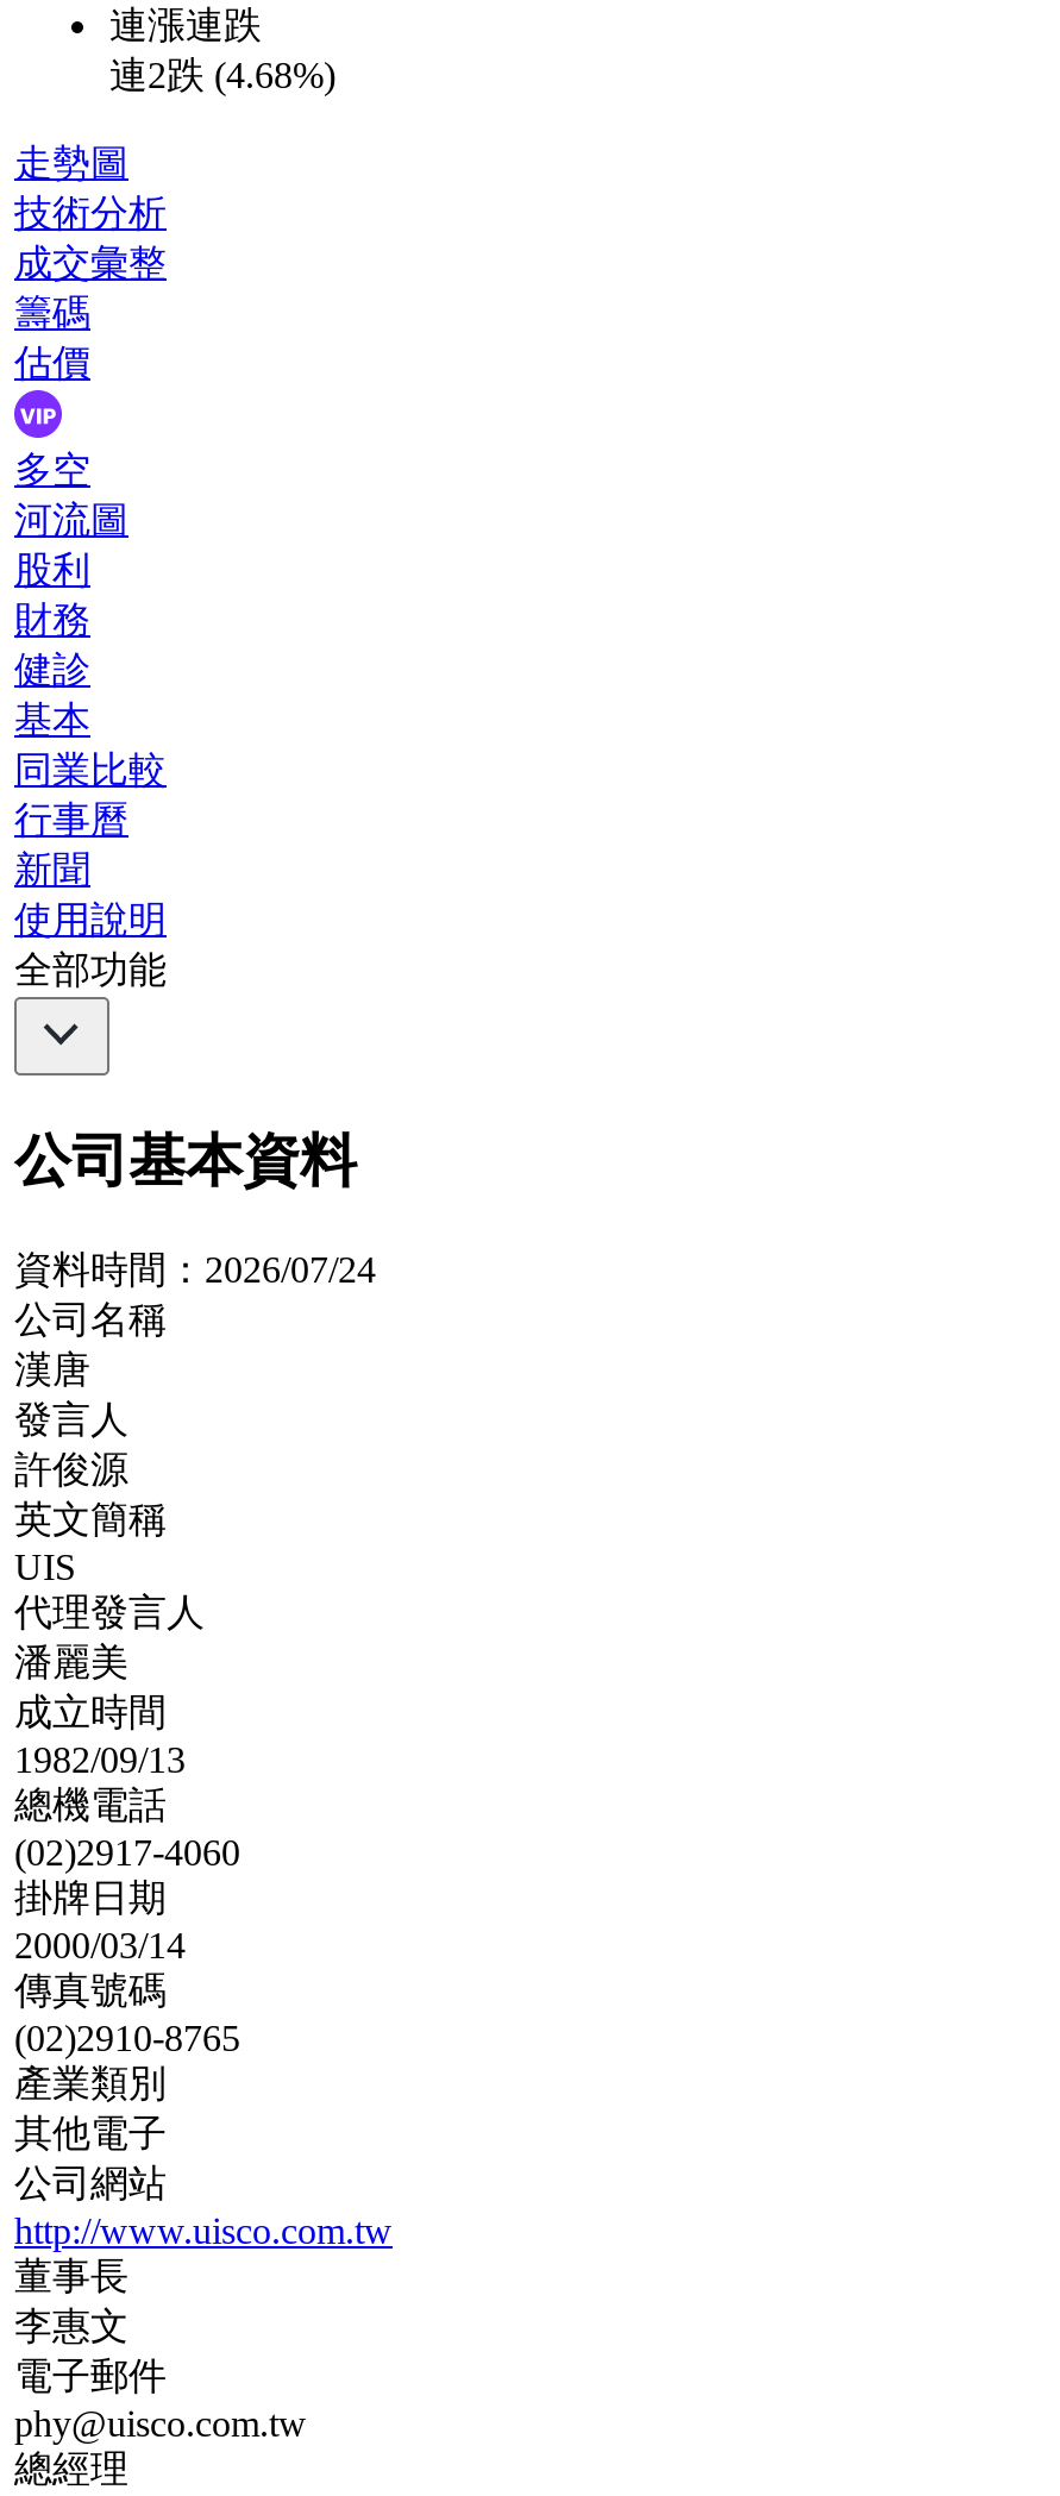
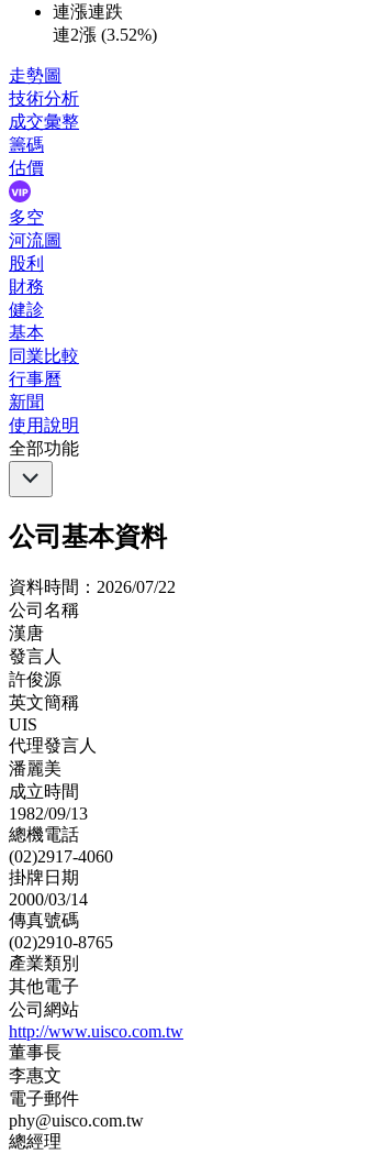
[109,55,335,96] 連2跌 (4.68%) -> [53,26,157,44] 連2漲 (3.52%)
[14,1249,376,1290] 資料時間：2026/07/24 -> [9,578,176,596] 資料時間：2026/07/22

